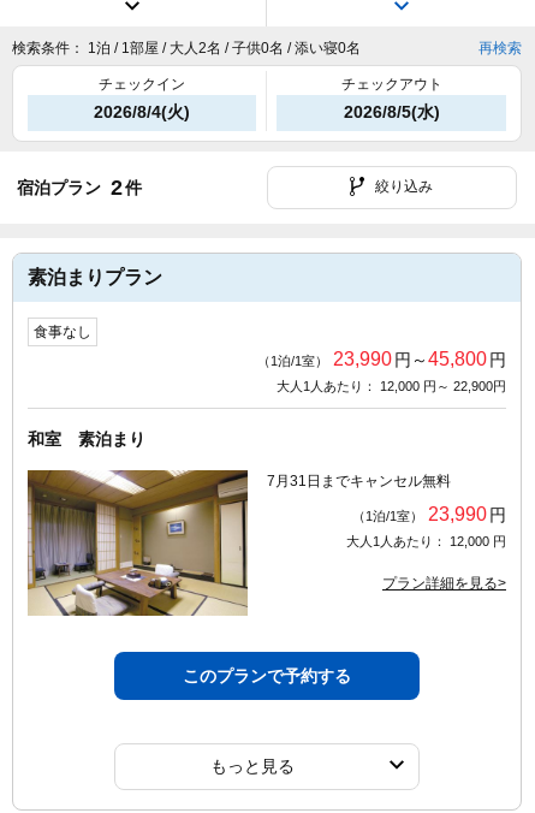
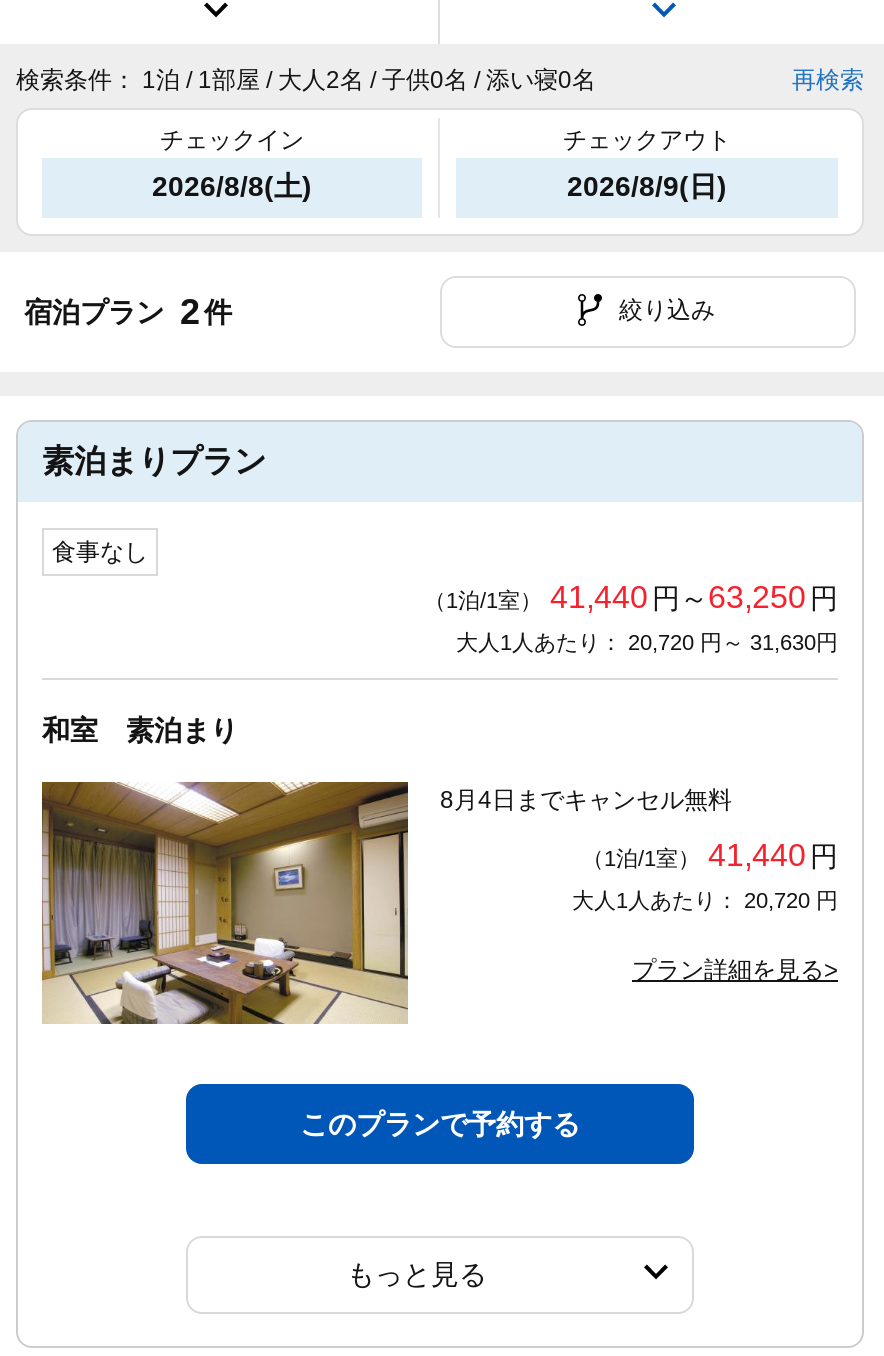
[94,102,190,121] 2026/8/4(火) -> [152,169,312,201] 2026/8/8(土)
[343,102,439,121] 2026/8/5(水) -> [567,169,727,201] 2026/8/9(日)
[257,348,506,369] （1泊/1室） 23,990 円～45,800 円 -> [424,579,838,613] （1泊/1室） 41,440 円～63,250 円
[277,378,506,393] 大人1人あたり： 12,000 円～ 22,900円 -> [456,629,838,653] 大人1人あたり： 20,720 円～ 31,630円
[267,472,451,489] 7月31日までキャンセル無料 -> [440,785,732,813] 8月4日までキャンセル無料
[352,504,506,524] （1泊/1室） 23,990 円 -> [582,837,838,871] （1泊/1室） 41,440 円
[346,534,506,548] 大人1人あたり： 12,000 円 -> [572,887,838,911] 大人1人あたり： 20,720 円

